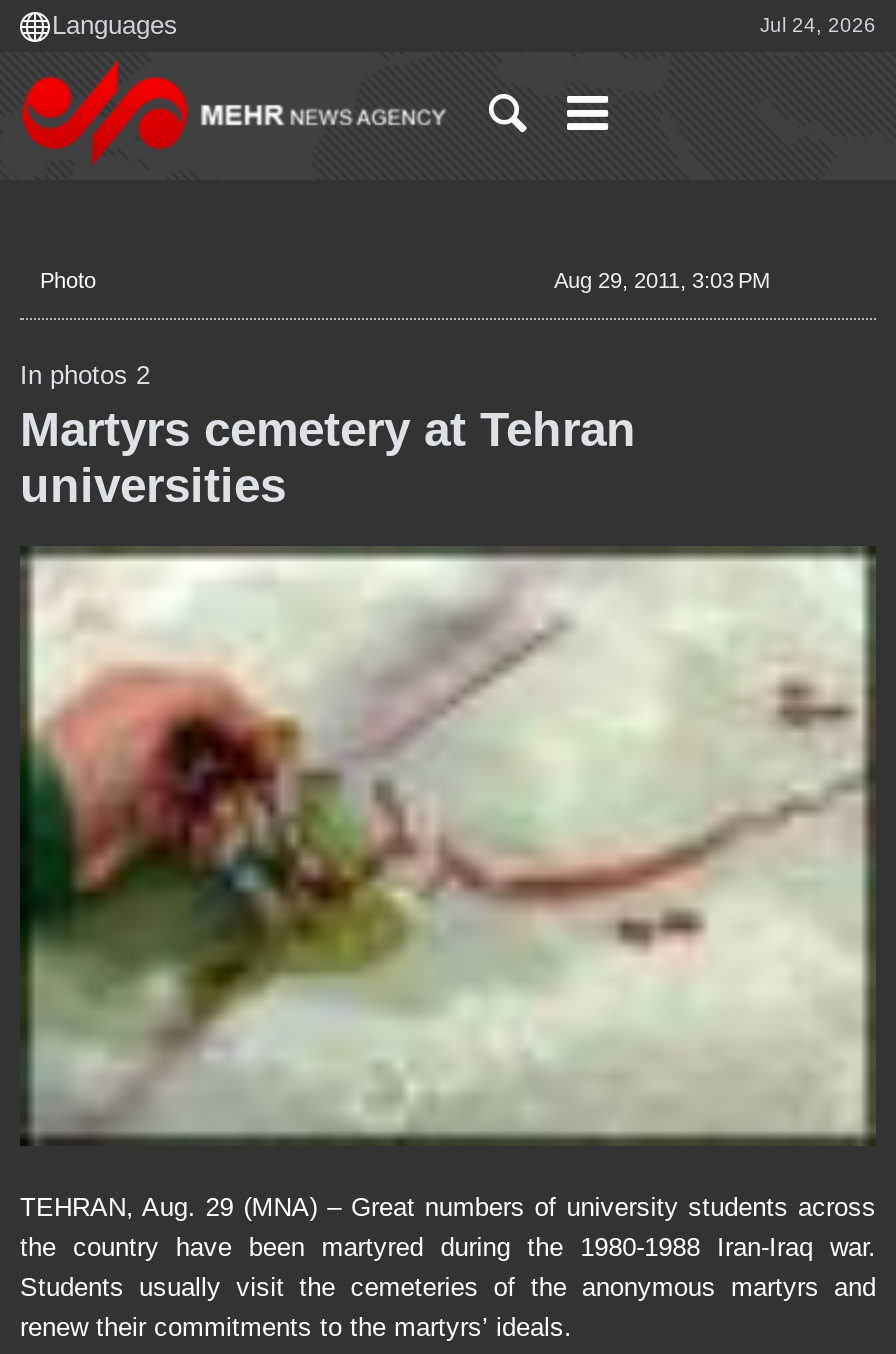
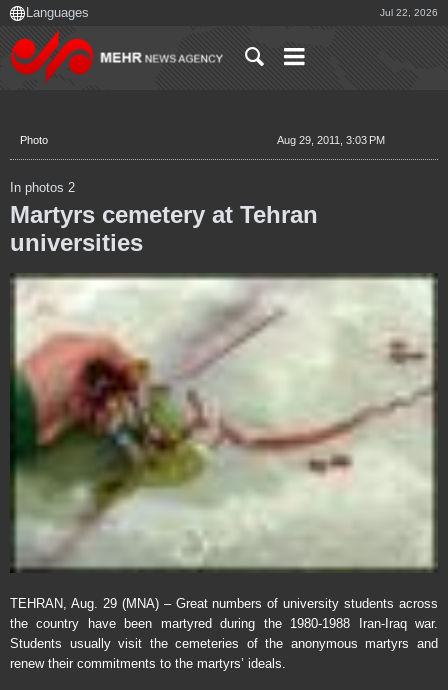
[760,14,876,36] Jul 24, 2026 -> [380,7,438,18] Jul 22, 2026

